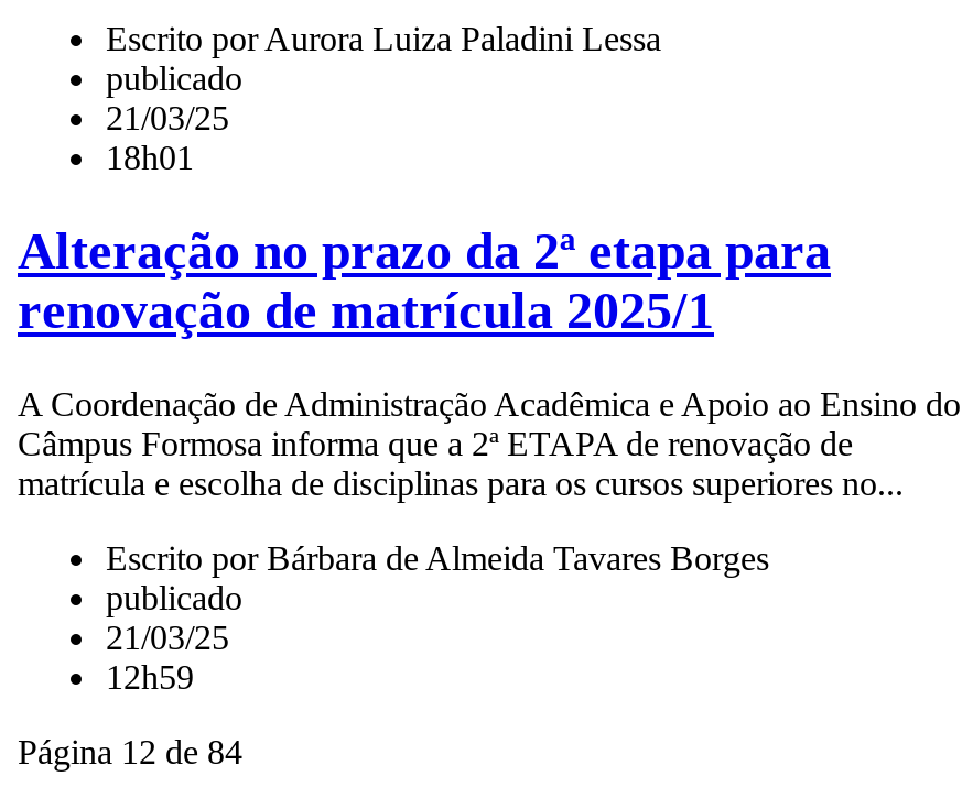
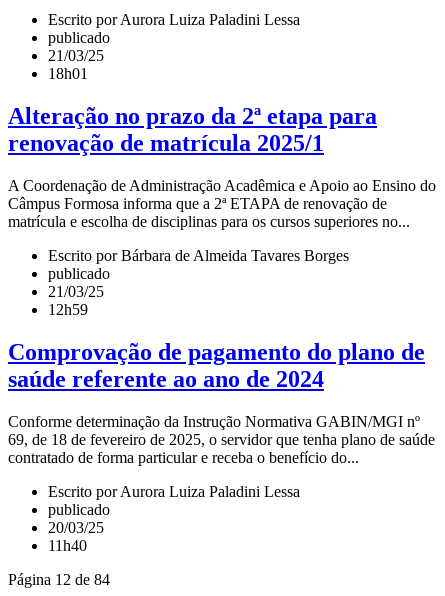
none -> [8,339,435,554] Comprovação de pagamento do plano de | saúde referente ao ano de 2024 | Conforme determinação da Instrução Normativa GABIN/MGI nº | 69, de 18 de fevereiro de 2025, o servidor que tenha plano de saúde | contratado de forma particular e receba o benefício do... | Escrito por Aurora Luiza Paladini Lessa | publicado | 20/03/25 | 11h40

